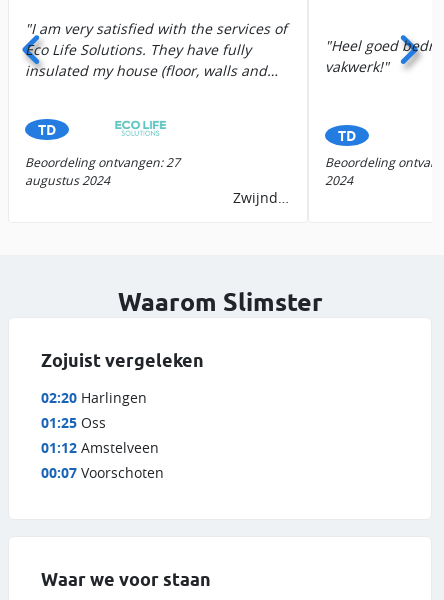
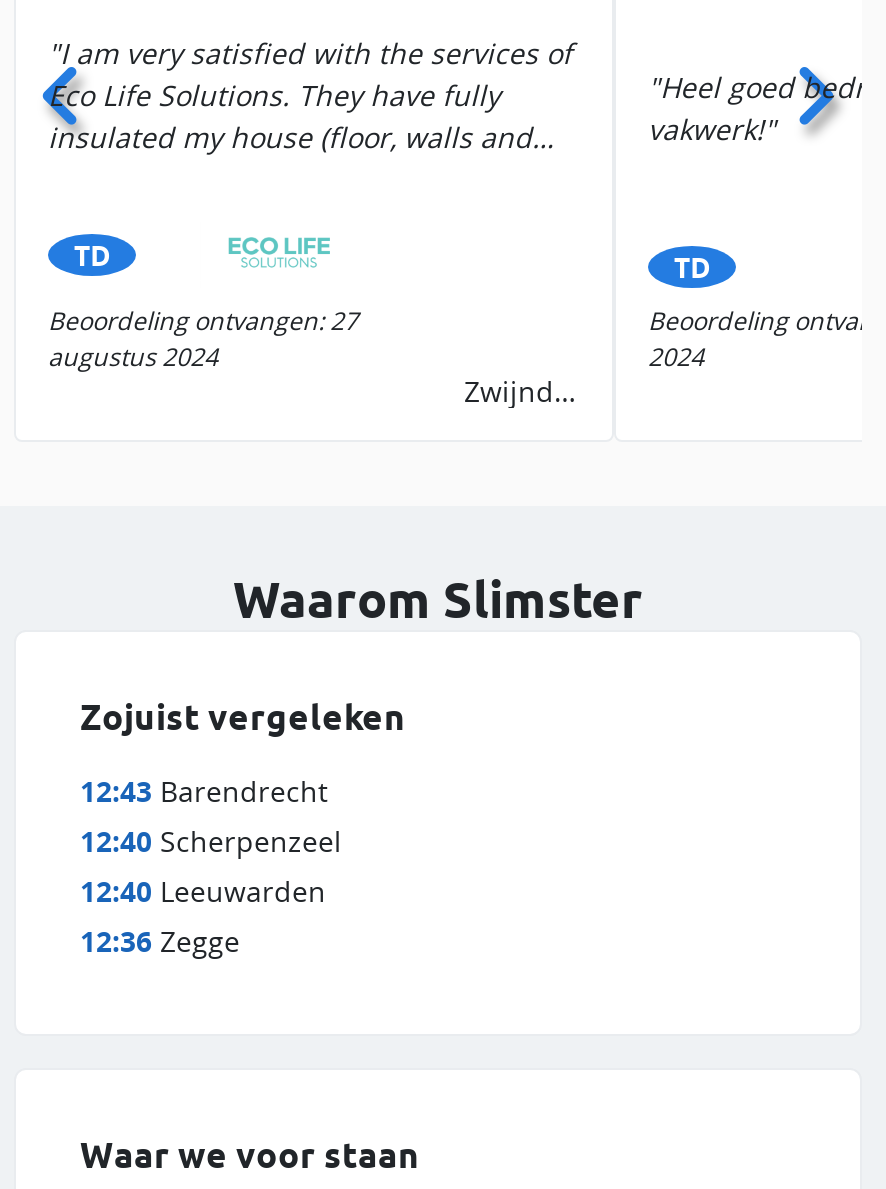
[41,388,164,482] 02:20 Harlingen | 01:25 Oss | 01:12 Amstelveen | 00:07 Voorschoten -> [80,773,342,961] 12:43 Barendrecht | 12:40 Scherpenzeel | 12:40 Leeuwarden | 12:36 Zegge

